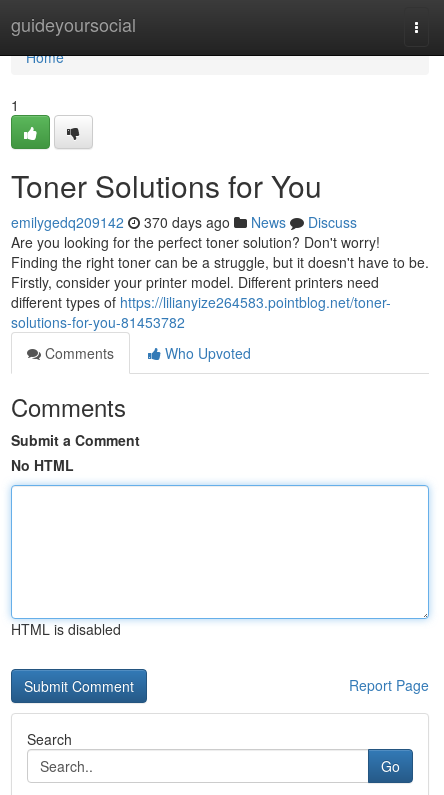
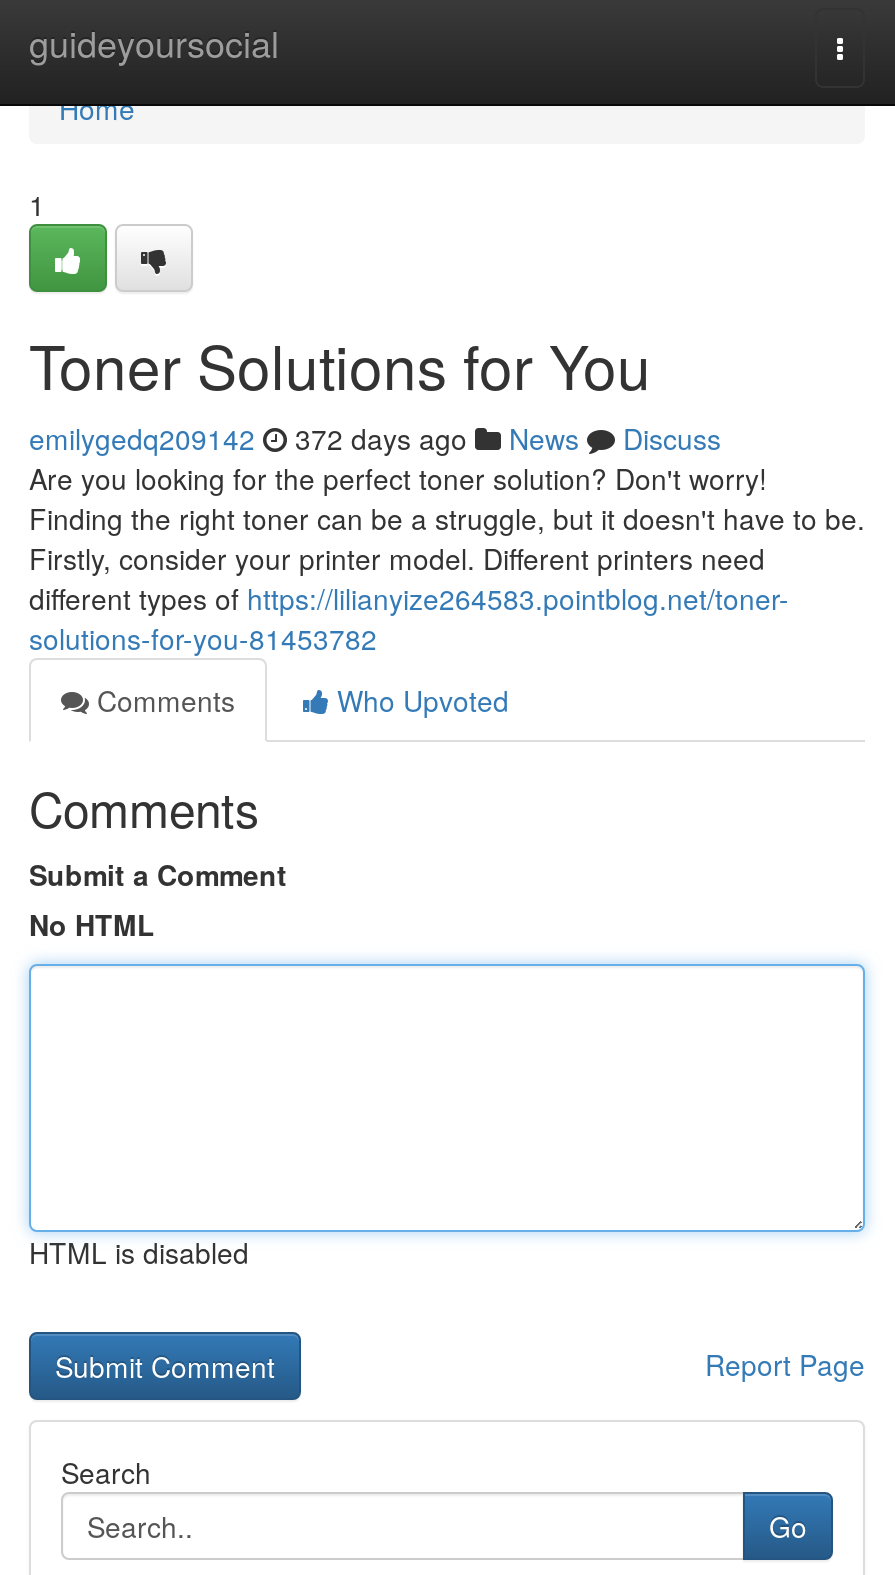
[11,212,357,232] emilygedq209142 370 days ago News Discuss -> [29,418,721,458] emilygedq209142 372 days ago News Discuss

